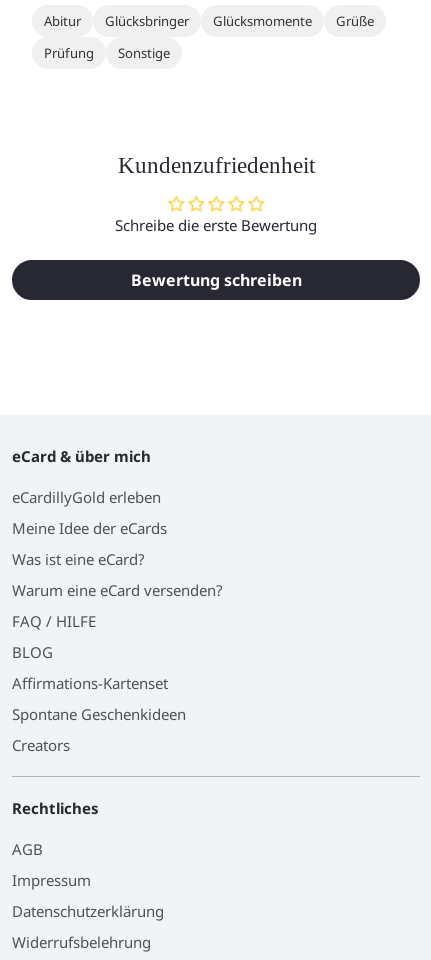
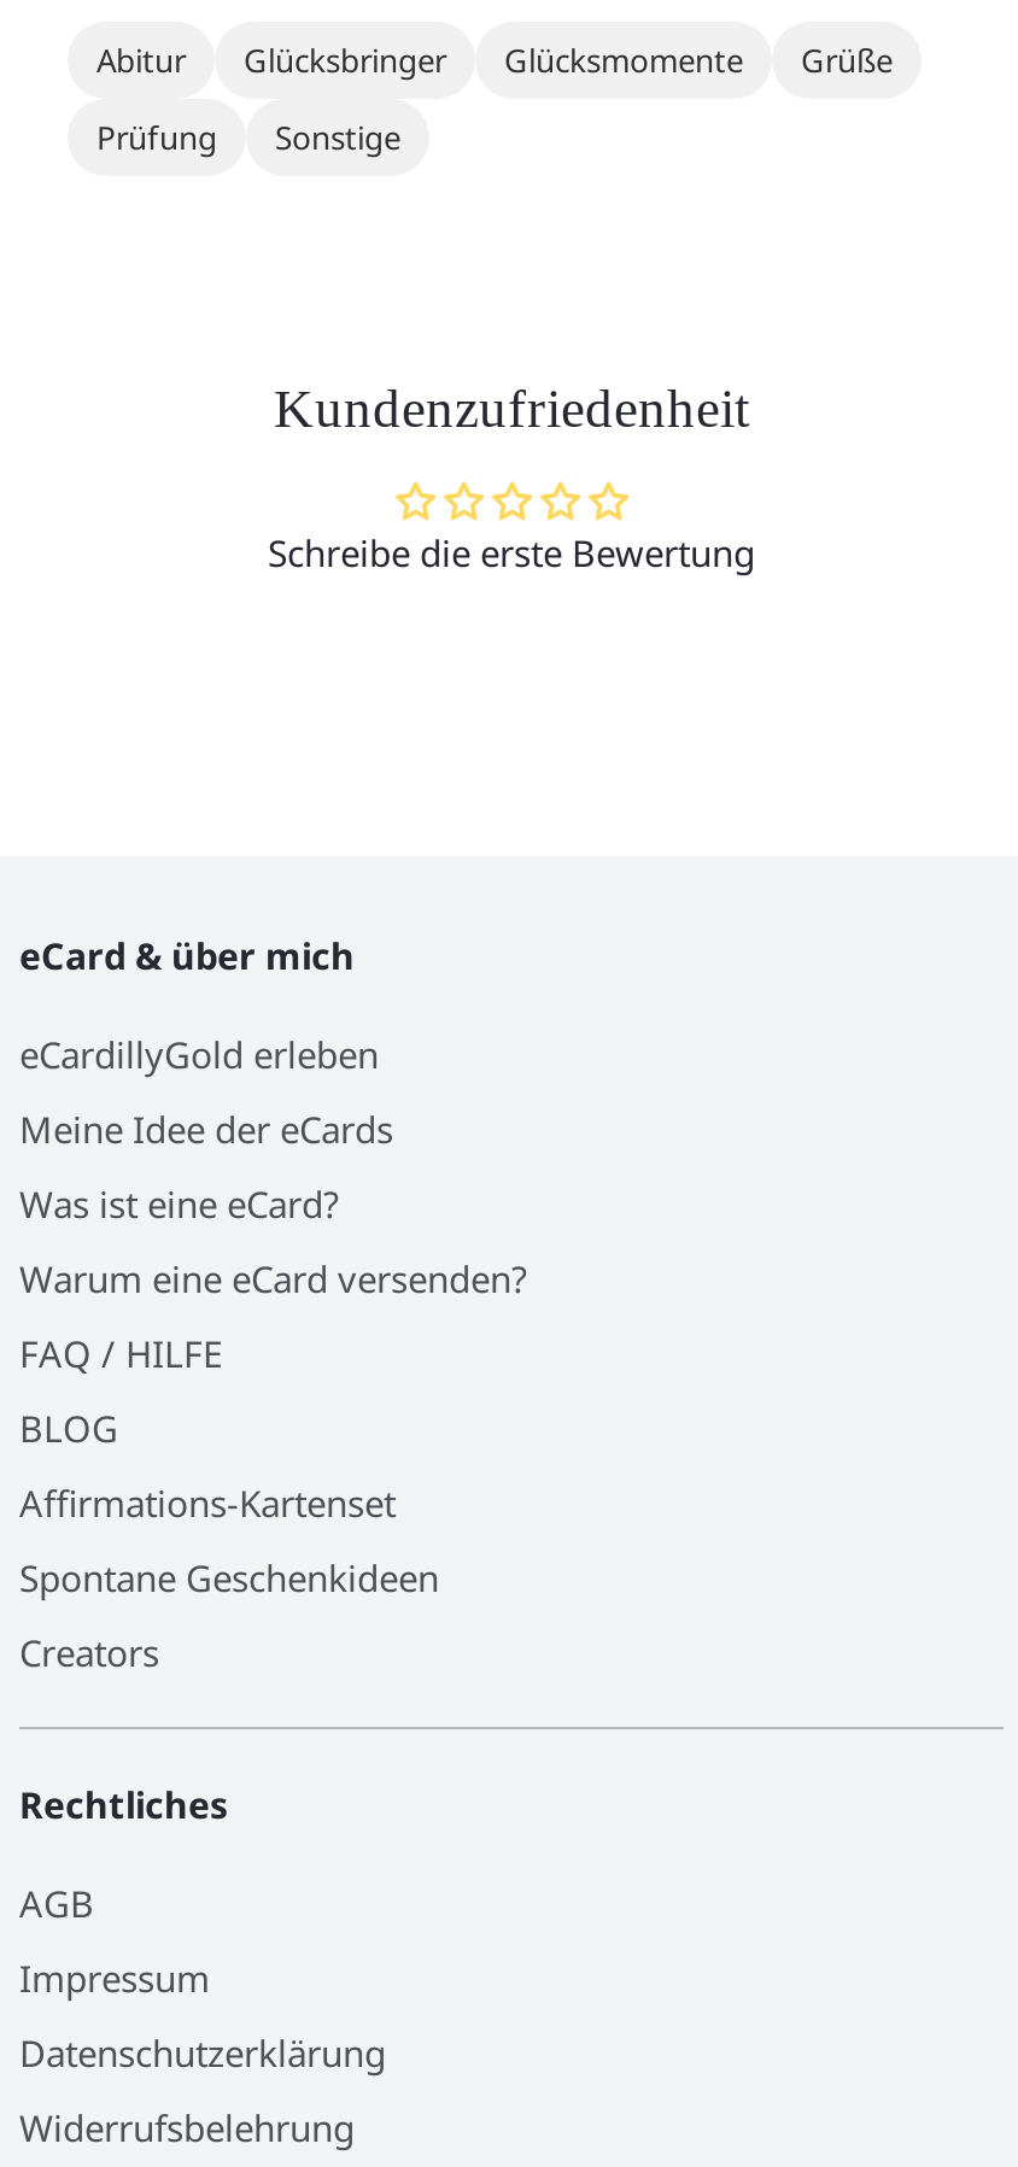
[130,268,301,290] Bewertung schreiben -> none

